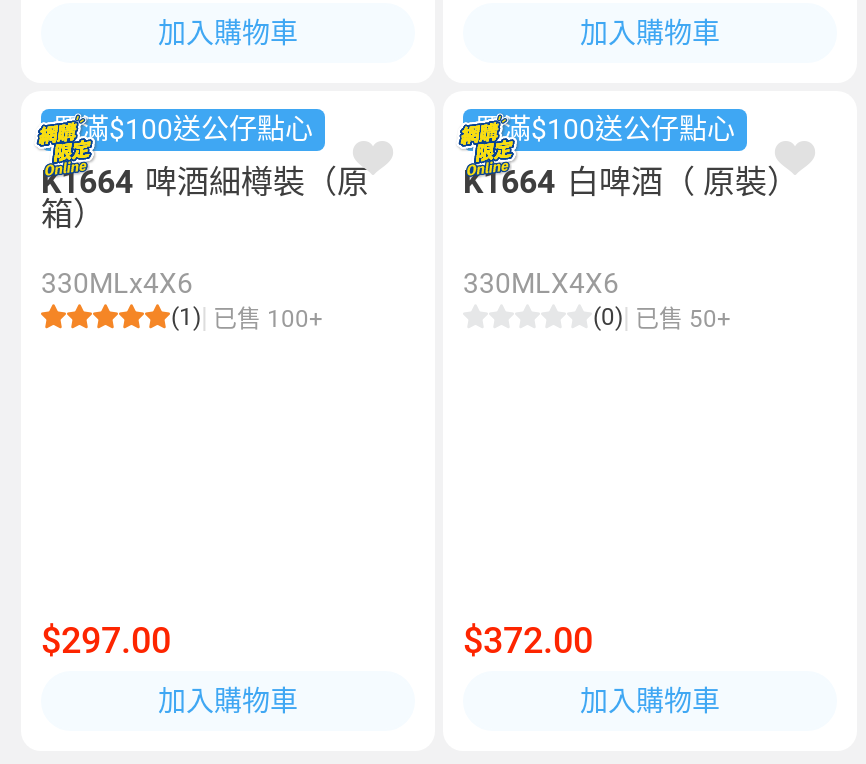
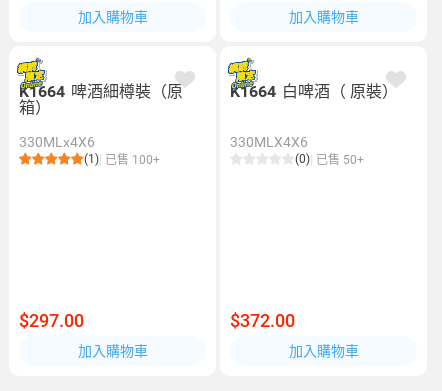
[53,113,313,145] 買滿$100送公仔點心 -> none
[475,113,735,145] 買滿$100送公仔點心 -> none

